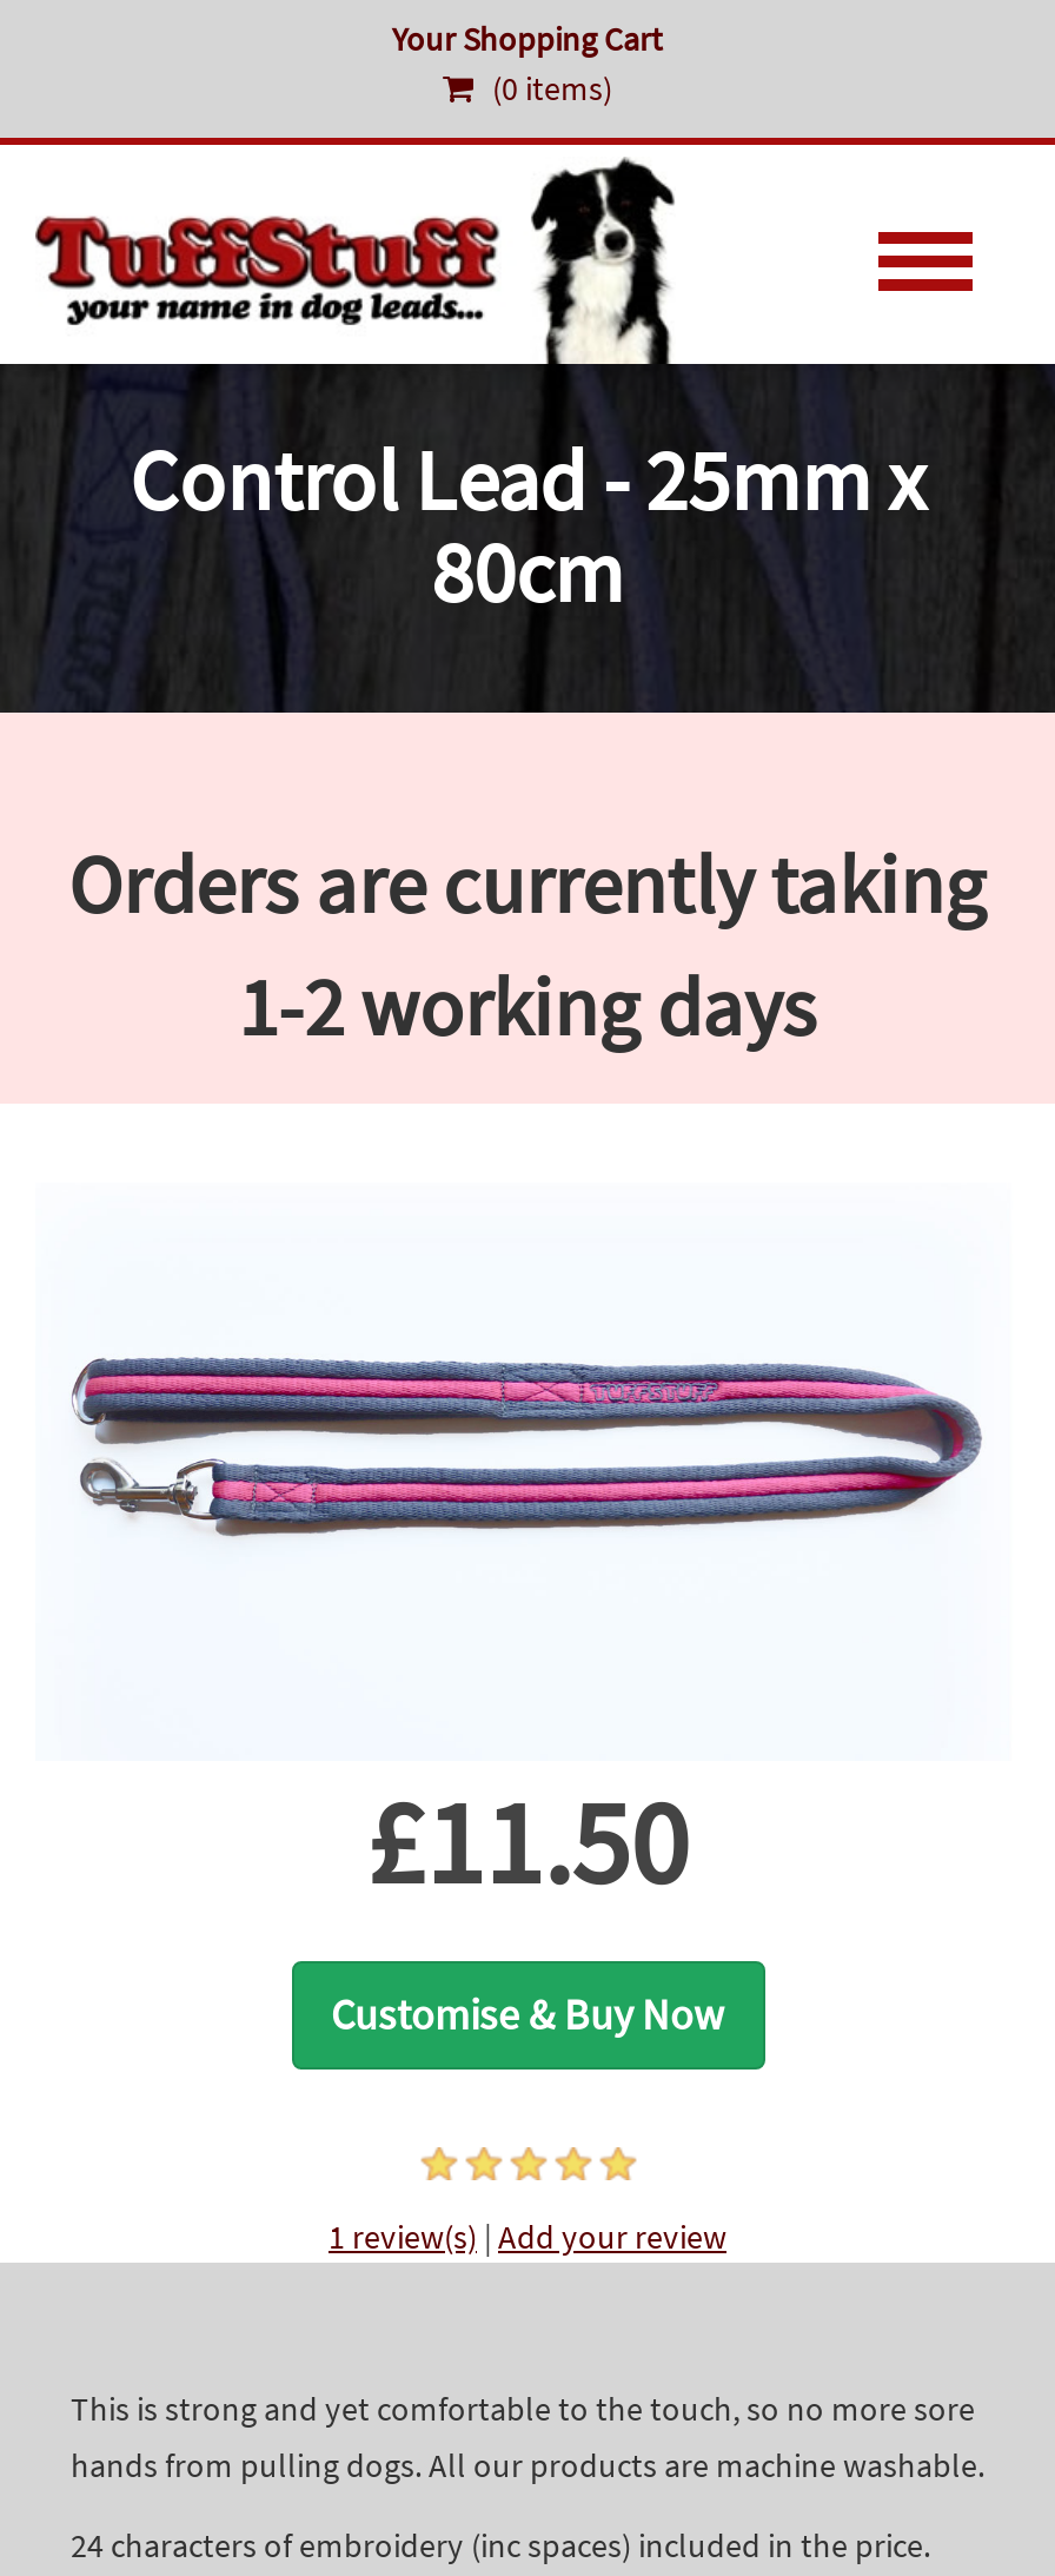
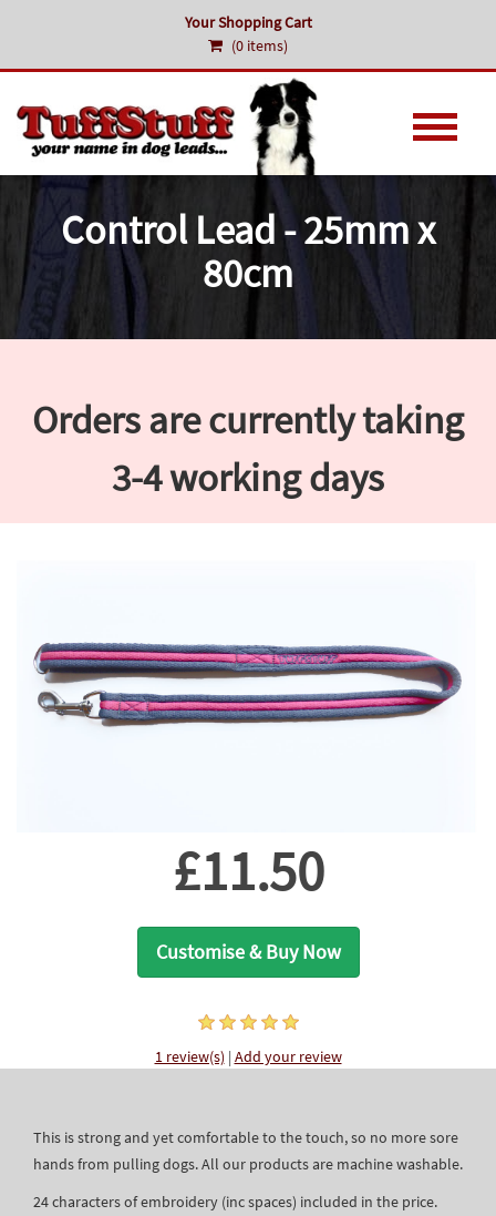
[238,955,817,1056] 1-2 working days -> [112,453,384,501] 3-4 working days

